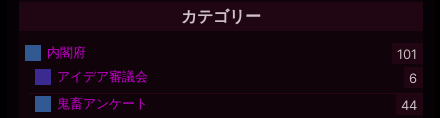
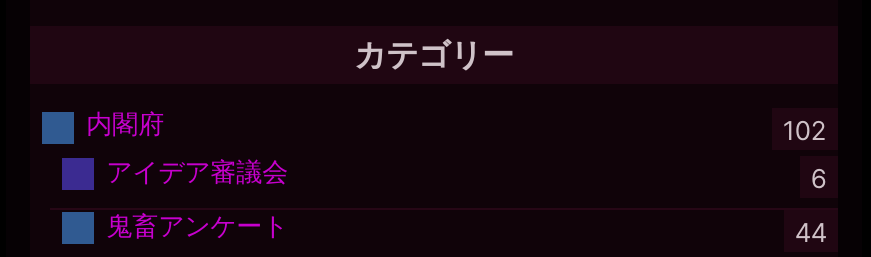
[397,46,417,62] 101 -> [783,114,827,146] 102

